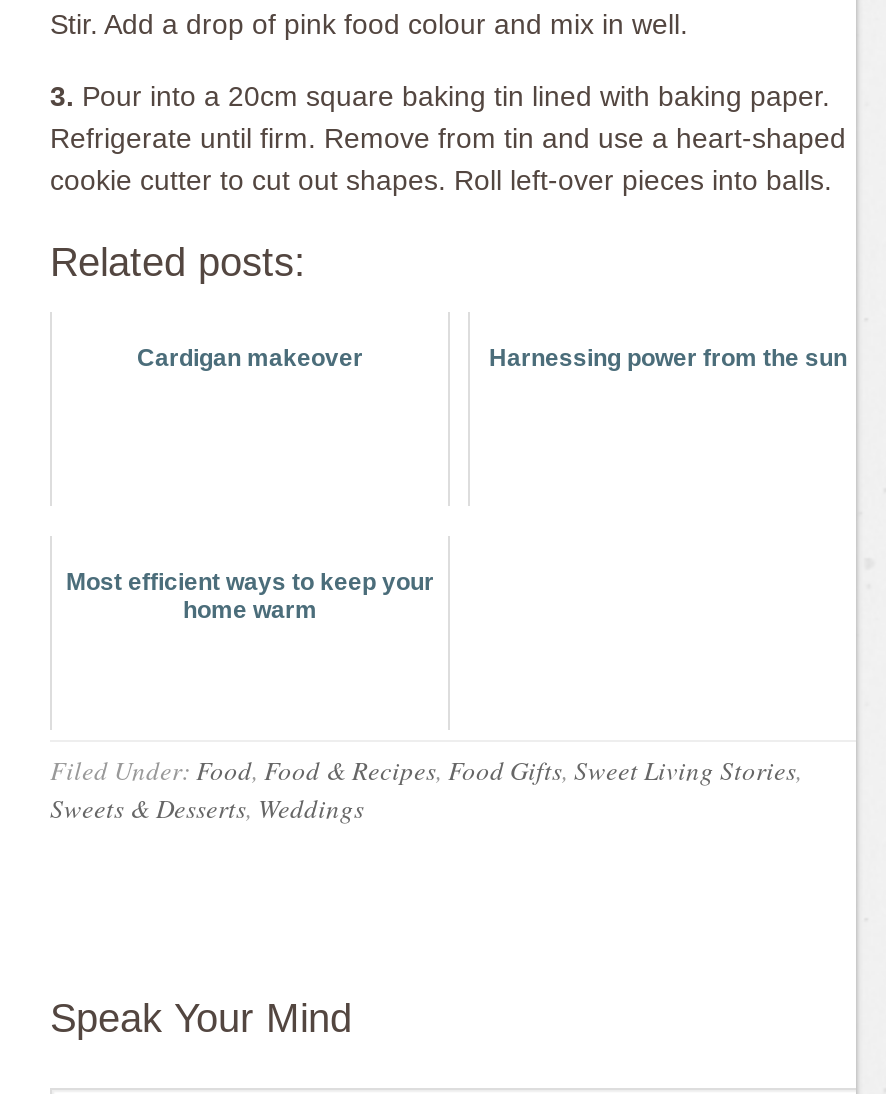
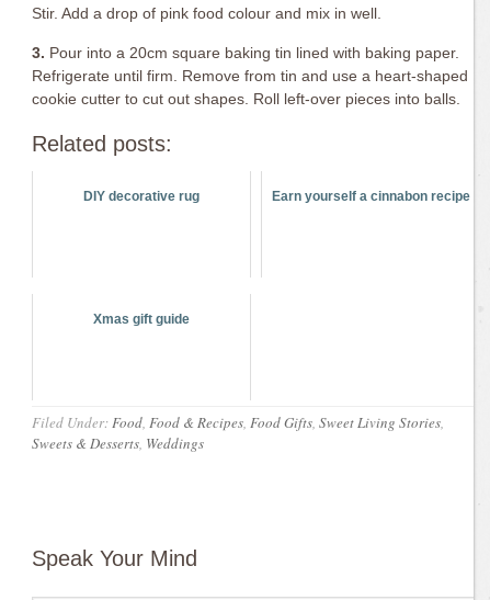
[137,344,847,372] Cardigan makeover | Harnessing power from the sun -> [83,188,470,204] DIY decorative rug | Earn yourself a cinnabon recipe
[66,568,434,624] Most efficient ways to keep your | home warm -> [93,311,190,327] Xmas gift guide

